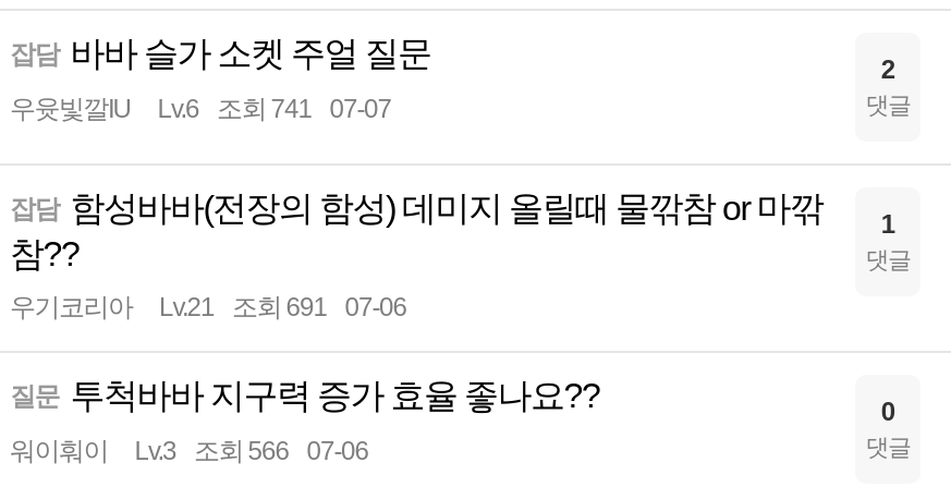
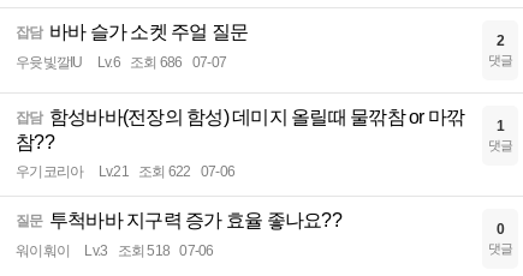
[158,94,391,124] Lv.6 조회 741 07-07 -> [97,54,226,71] Lv.6 조회 686 07-07
[10,292,406,322] 우기코리아 Lv.21 조회 691 07-06 -> [16,163,234,180] 우기코리아 Lv.21 조회 622 07-06
[134,436,368,466] Lv.3 조회 566 07-06 -> [84,242,213,259] Lv.3 조회 518 07-06

